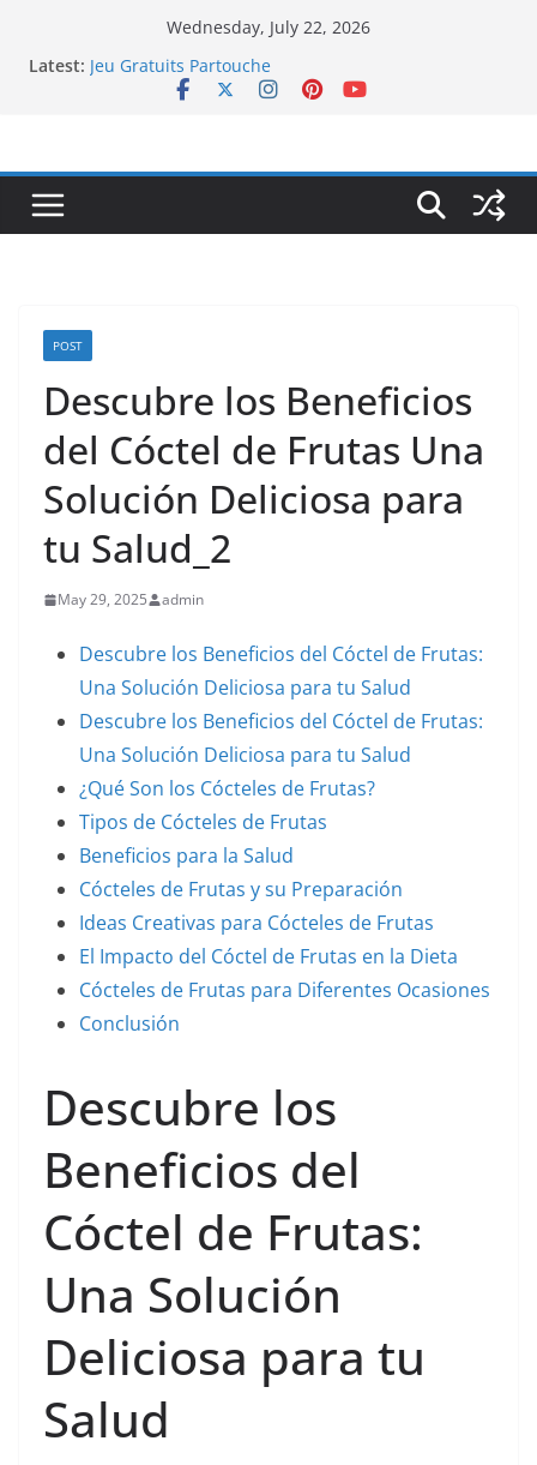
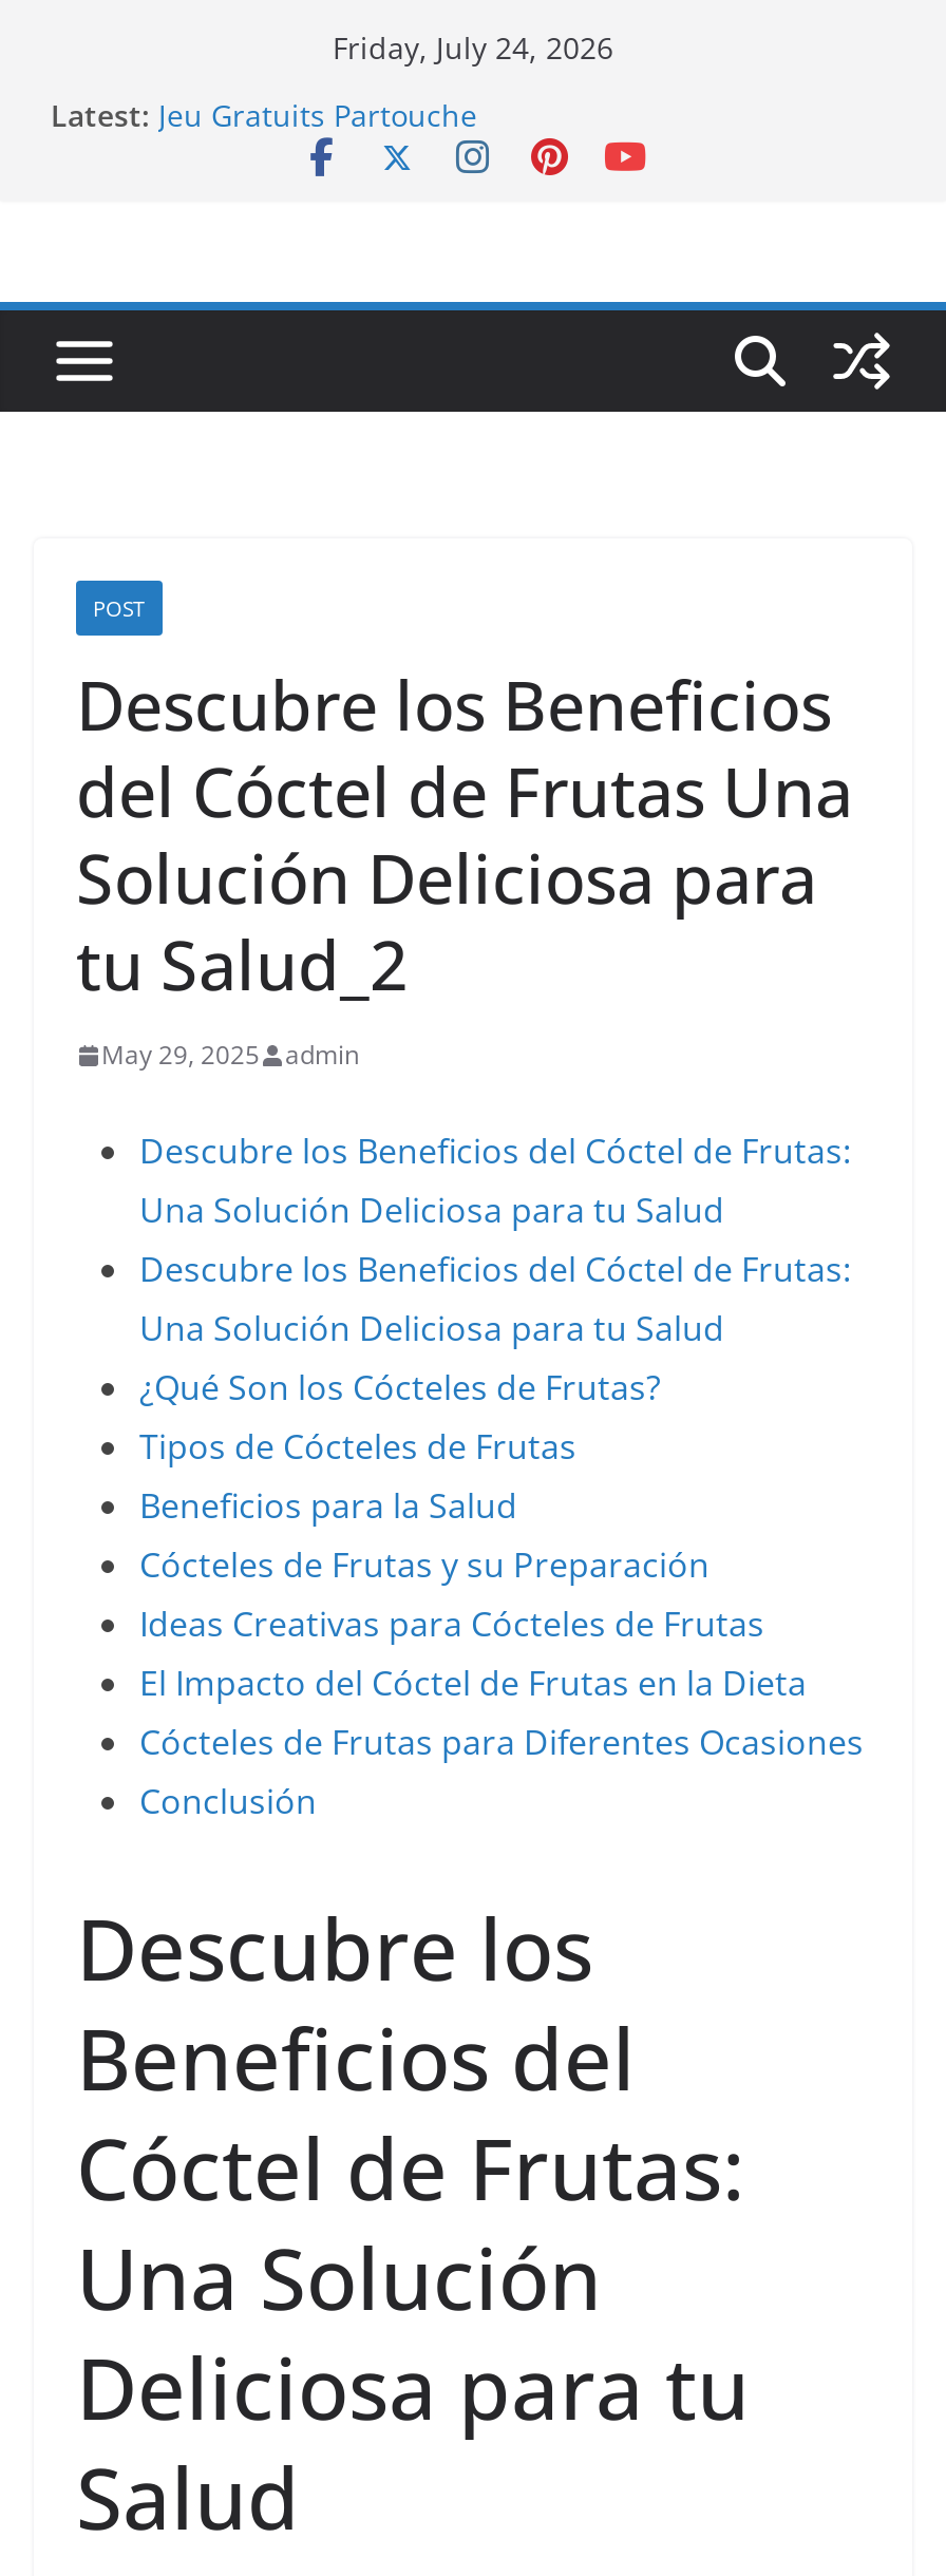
[167,16,370,38] Wednesday, July 22, 2026 -> [333,27,613,68] Friday, July 24, 2026

